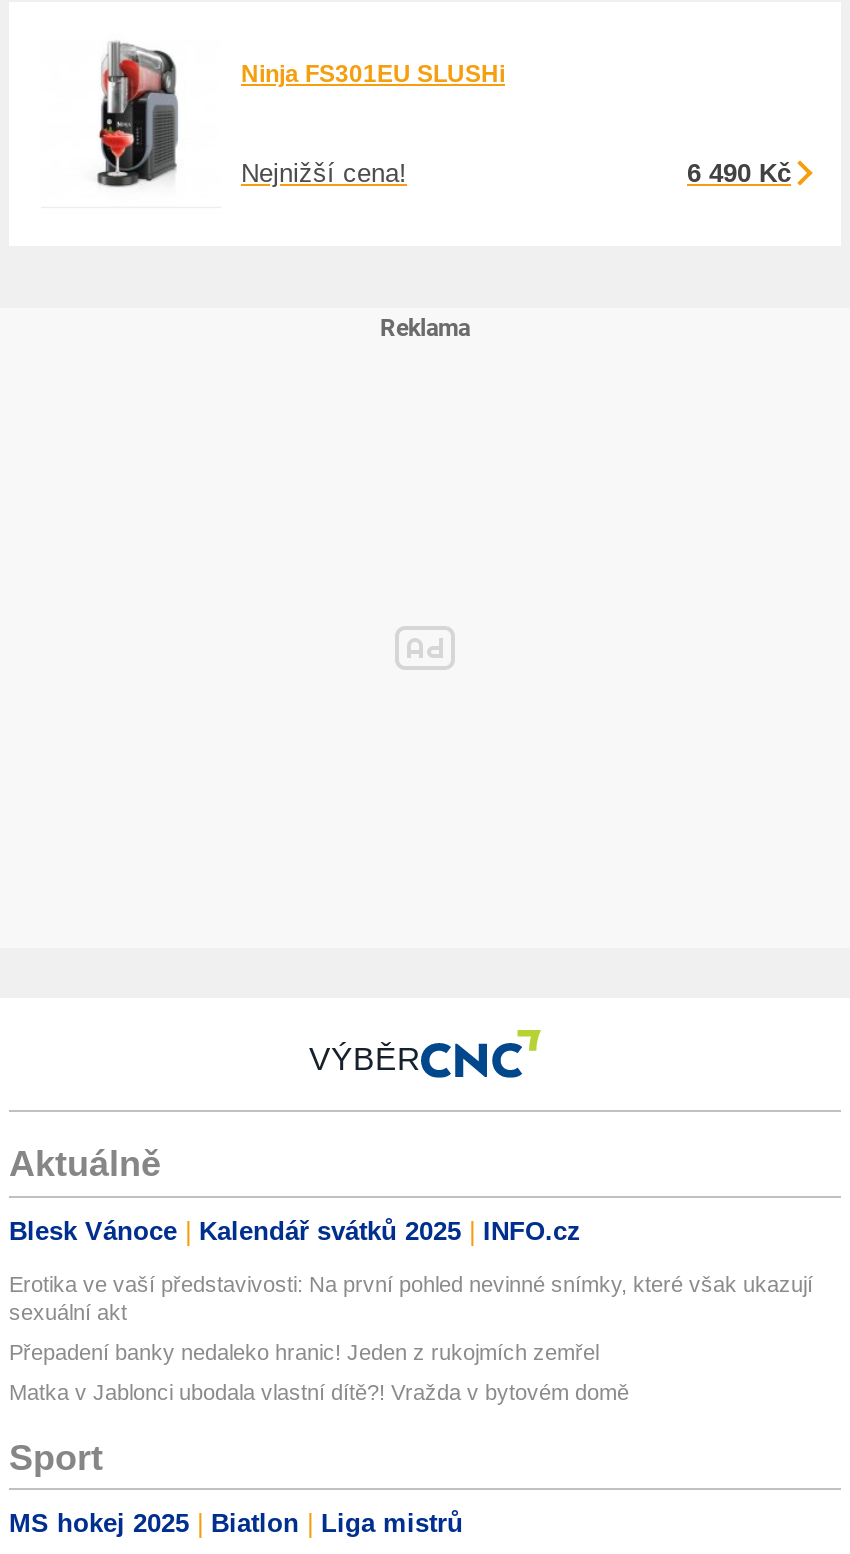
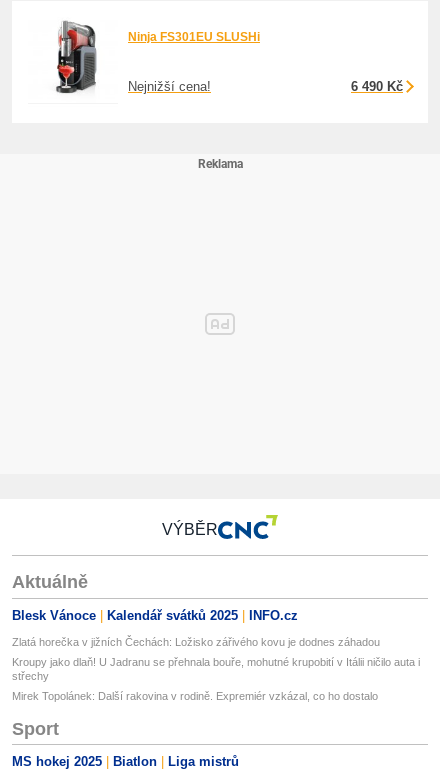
[9,1271,813,1323] Erotika ve vaší představivosti: Na první pohled nevinné snímky, které však ukazují | sexuální akt -> [12,636,380,648] Zlatá horečka v jižních Čechách: Ložisko zářivého kovu je dodnes záhadou
[9,1339,599,1363] Přepadení banky nedaleko hranic! Jeden z rukojmích zemřel -> [12,656,420,682] Kroupy jako dlaň! U Jadranu se přehnala bouře, mohutné krupobití v Itálii ničilo auta i | střechy
[9,1379,629,1403] Matka v Jablonci ubodala vlastní dítě?! Vražda v bytovém domě -> [12,690,378,702] Mirek Topolánek: Další rakovina v rodině. Expremiér vzkázal, co ho dostalo

